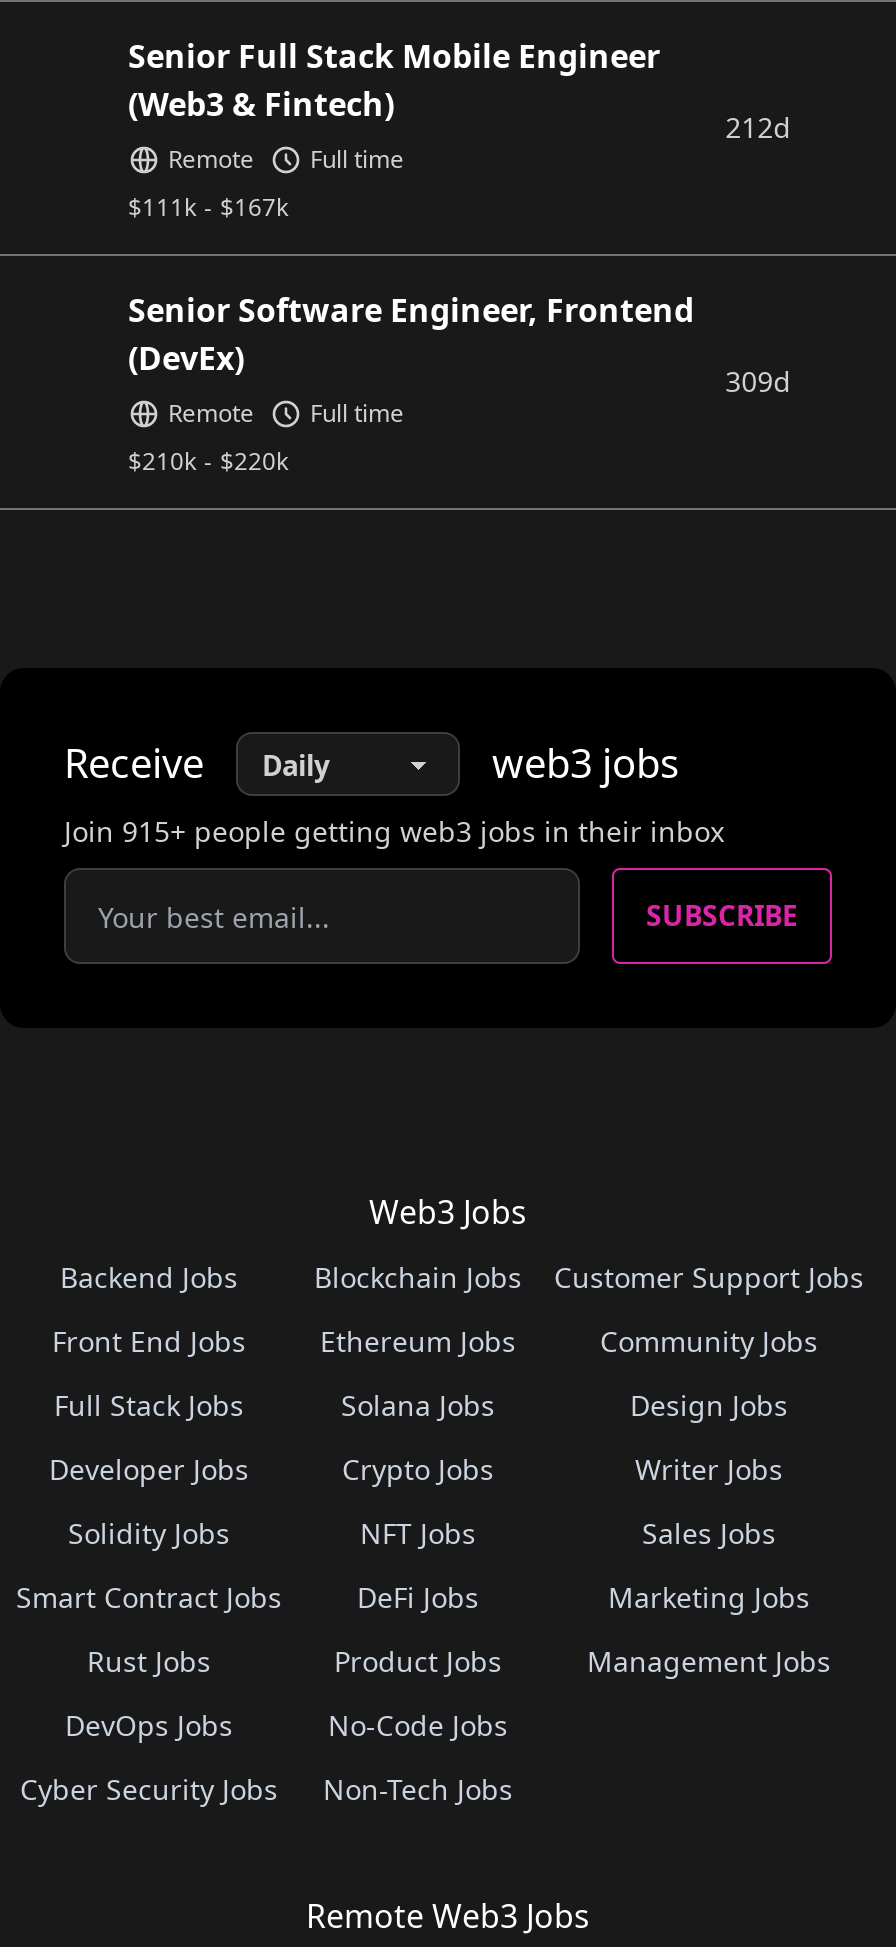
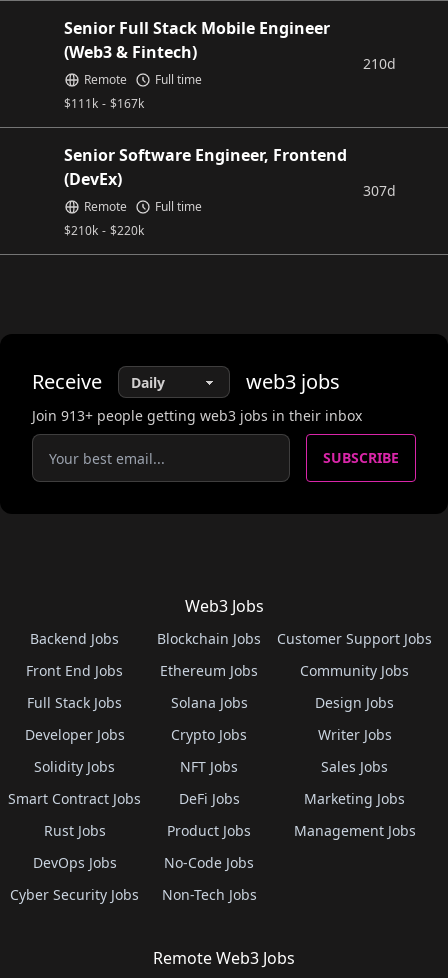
[725,108,791,146] 212d -> [363,54,396,73] 210d
[725,362,791,400] 309d -> [363,181,396,200] 307d
[64,812,724,850] Join 915+ people getting web3 jobs in their inbox -> [32,406,362,425] Join 913+ people getting web3 jobs in their inbox

